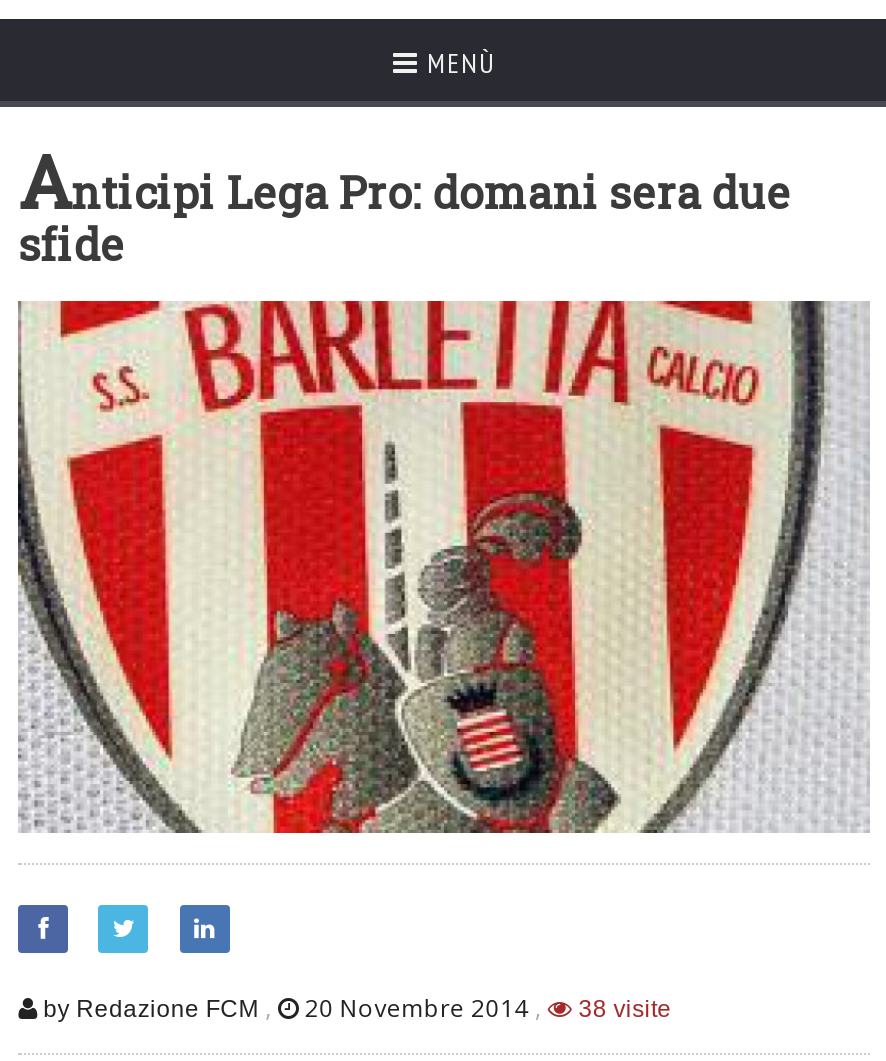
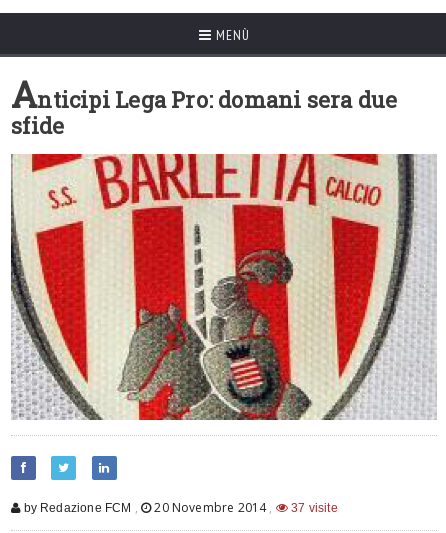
[37,991,672,1025] by Redazione FCM , 20 Novembre 2014, 38 visite -> [20,499,338,516] by Redazione FCM , 20 Novembre 2014, 37 visite

